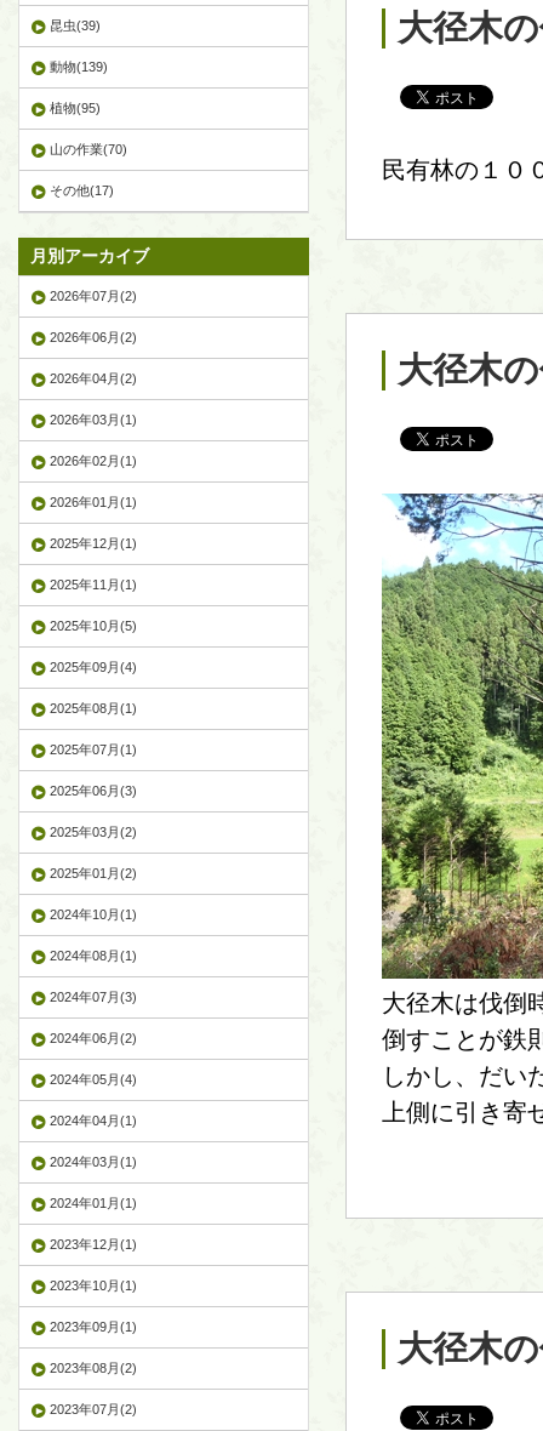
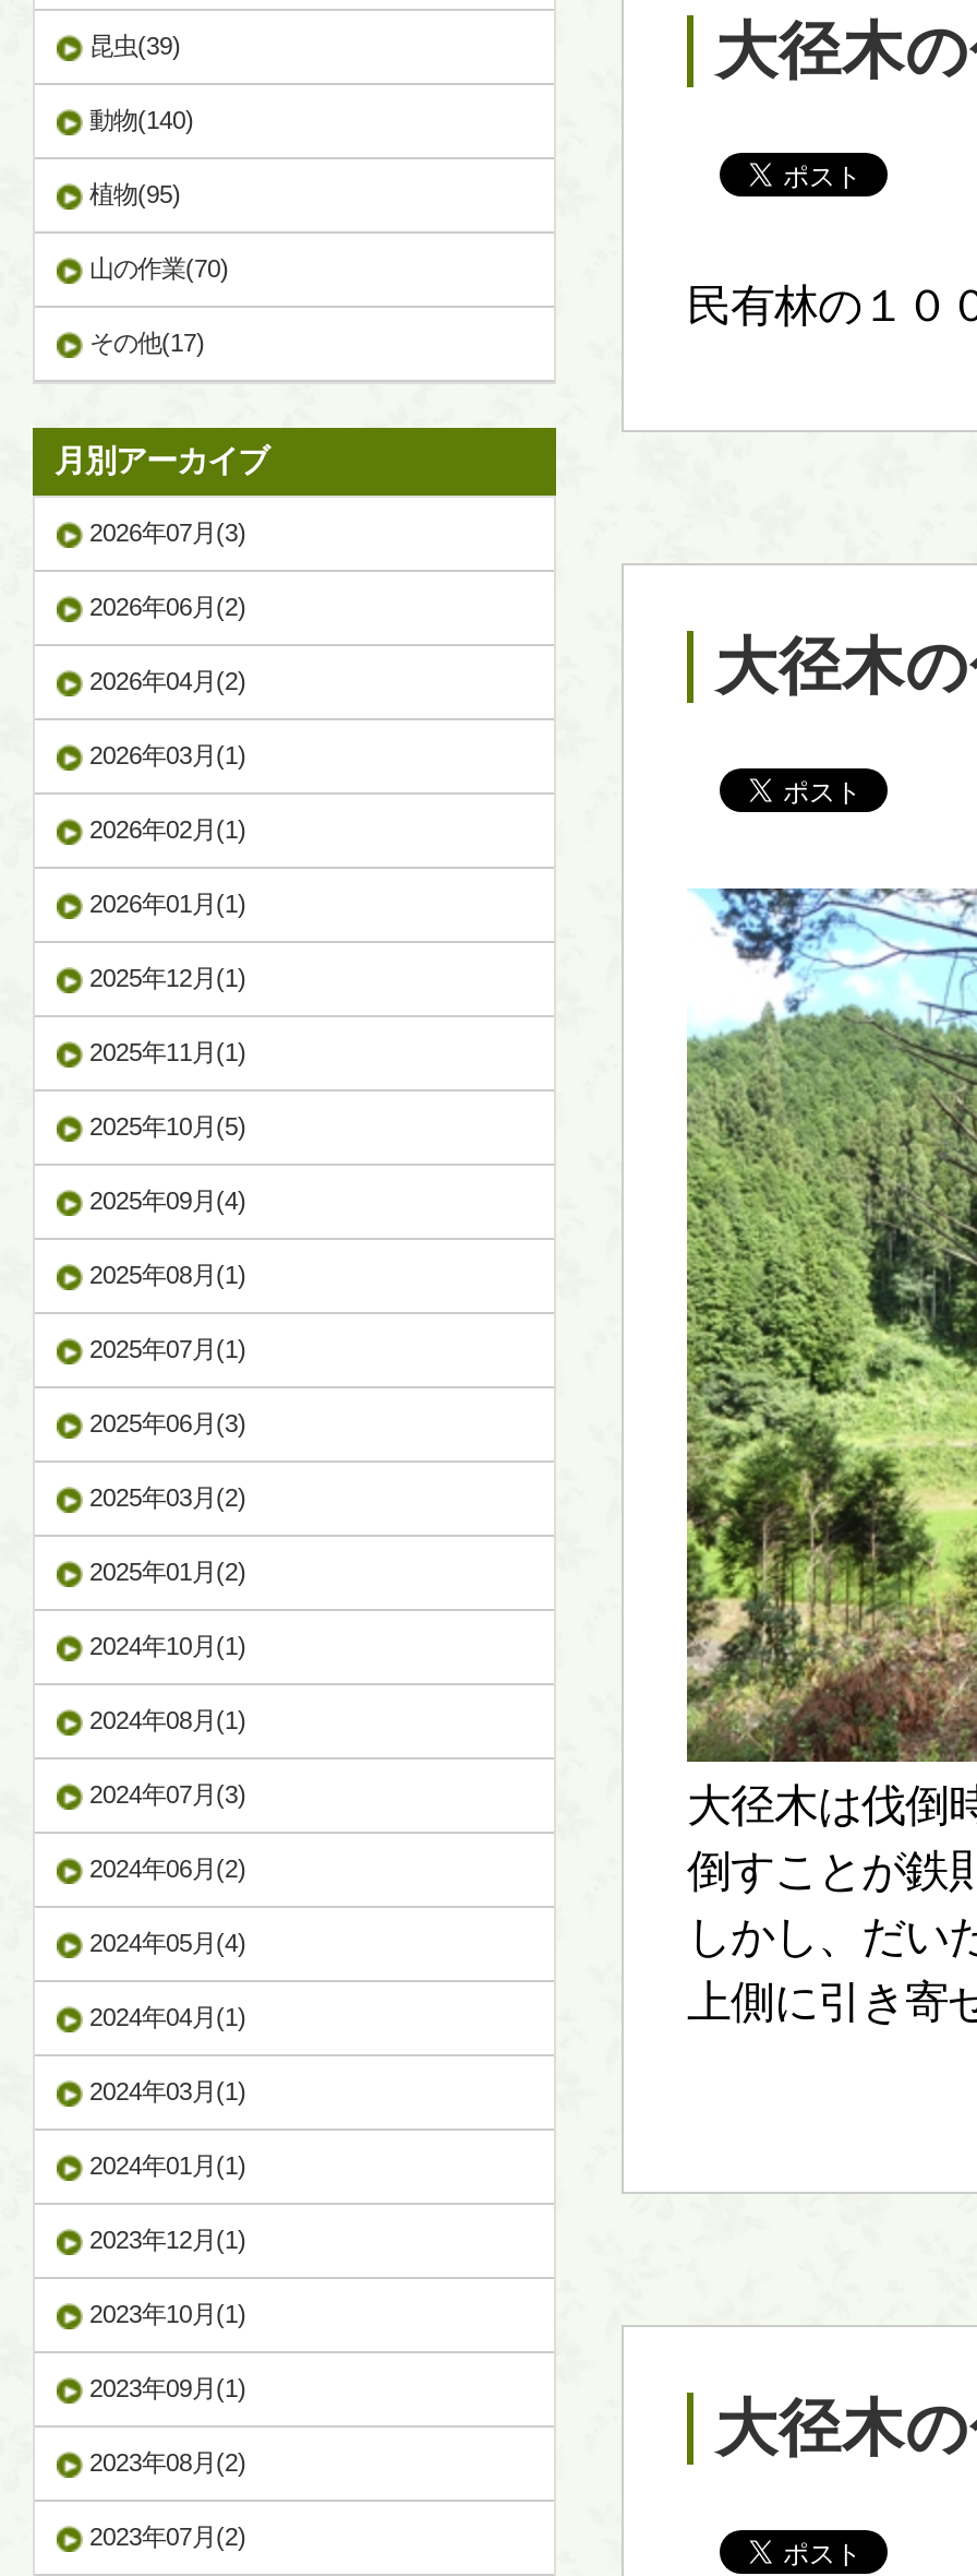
[50,59,108,74] 動物(139) -> [89,107,194,133] 動物(140)
[50,289,137,303] 2026年07月(2) -> [89,520,246,546] 2026年07月(3)

